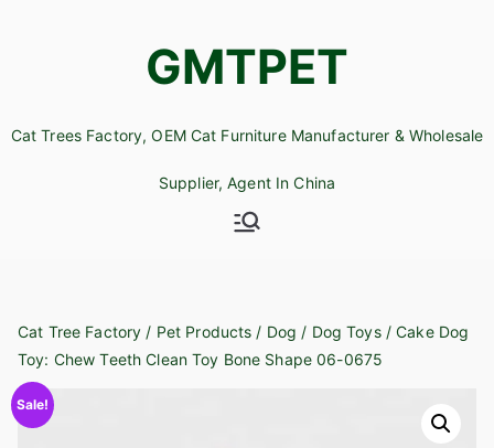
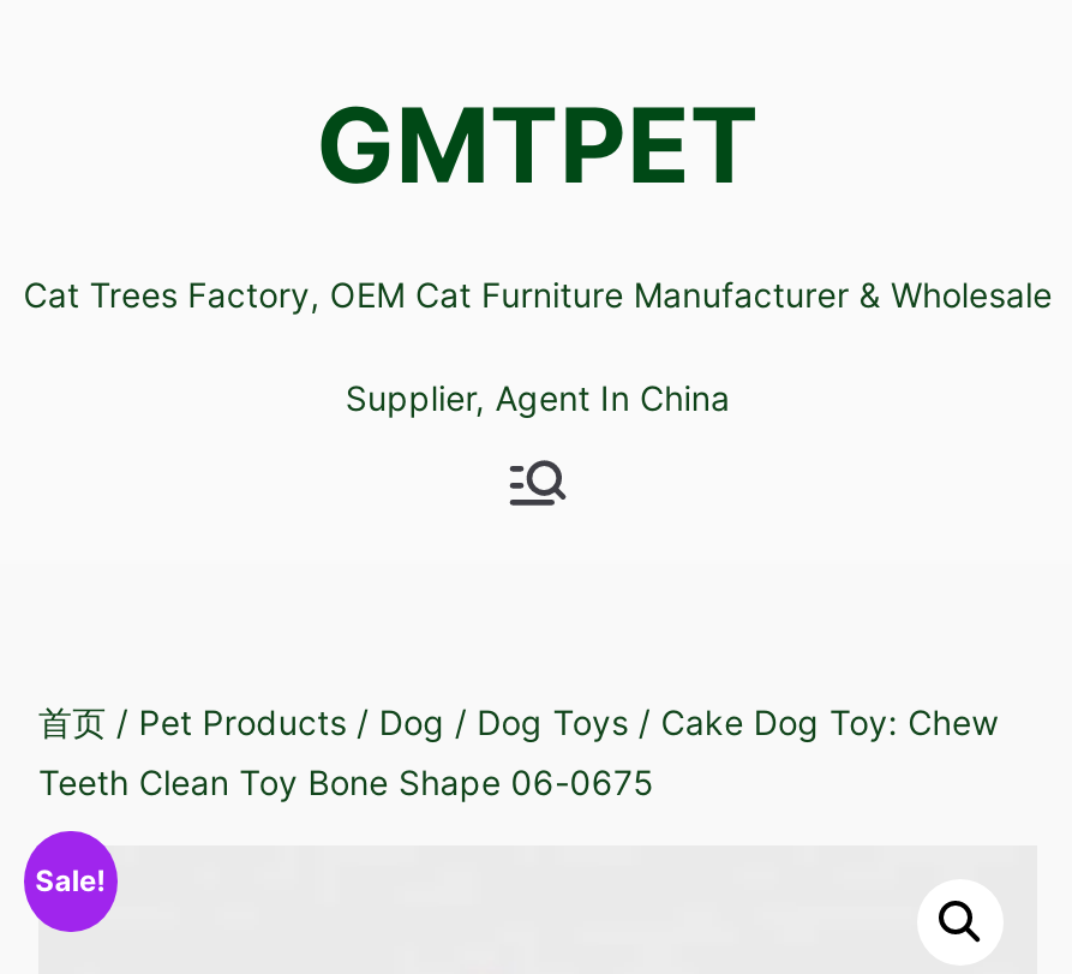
[18,322,469,340] Cat Tree Factory / Pet Products / Dog / Dog Toys / Cake Dog -> [38,700,998,741] 首页/ Pet Products / Dog / Dog Toys / Cake Dog Toy: Chew
[18,349,383,368] Toy: Chew Teeth Clean Toy Bone Shape 06-0675 -> [38,760,655,801] Teeth Clean Toy Bone Shape 06-0675

